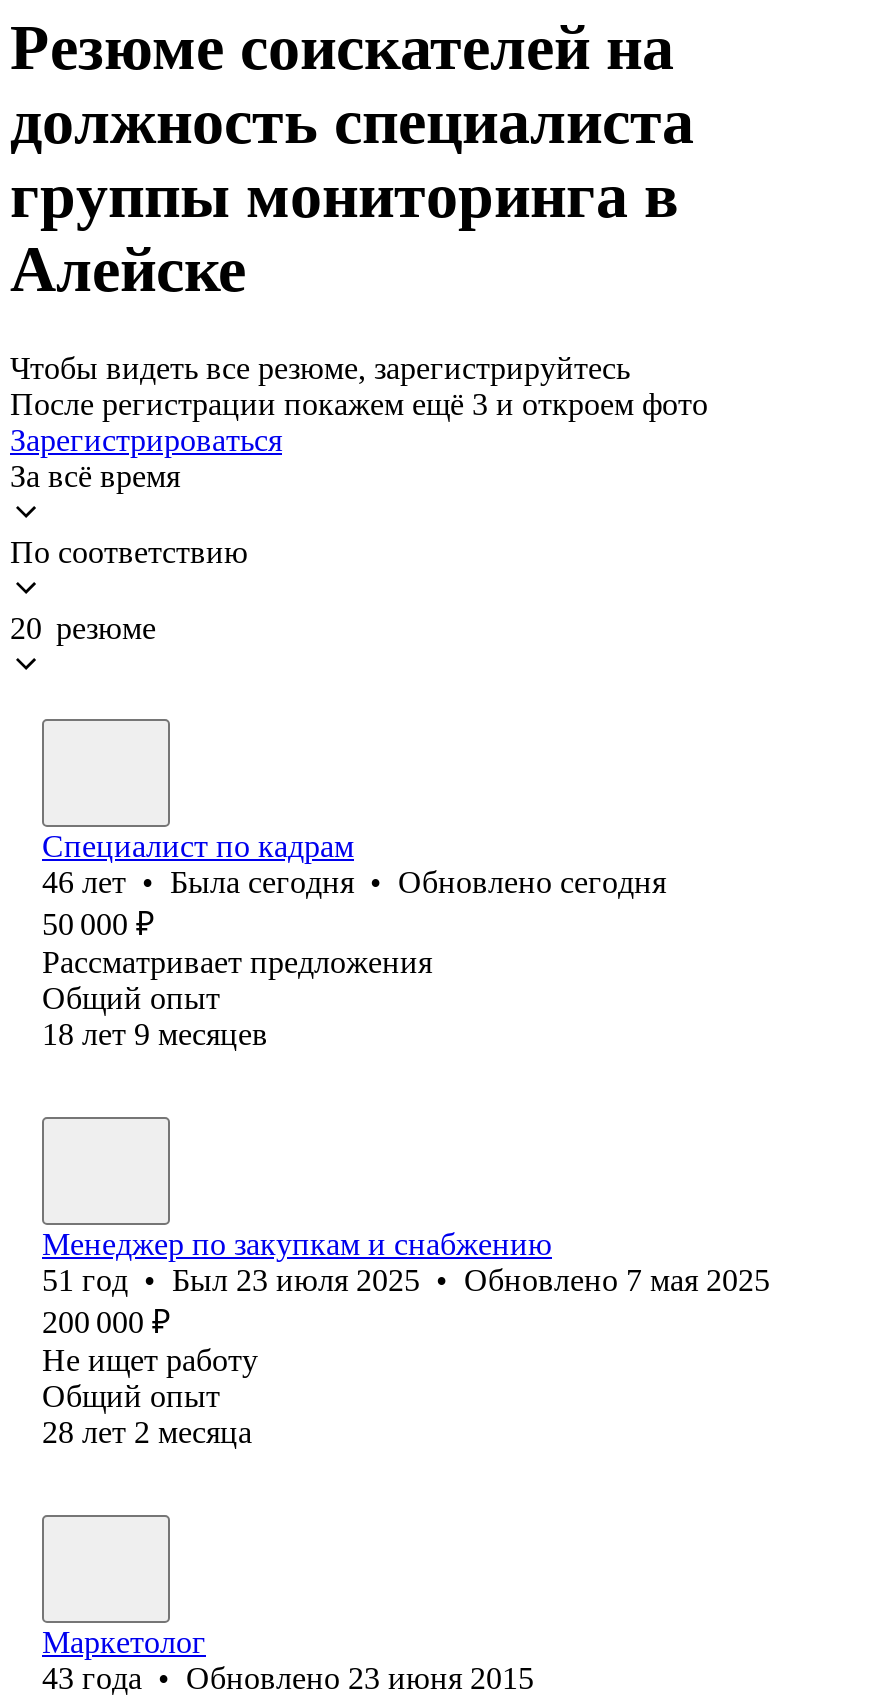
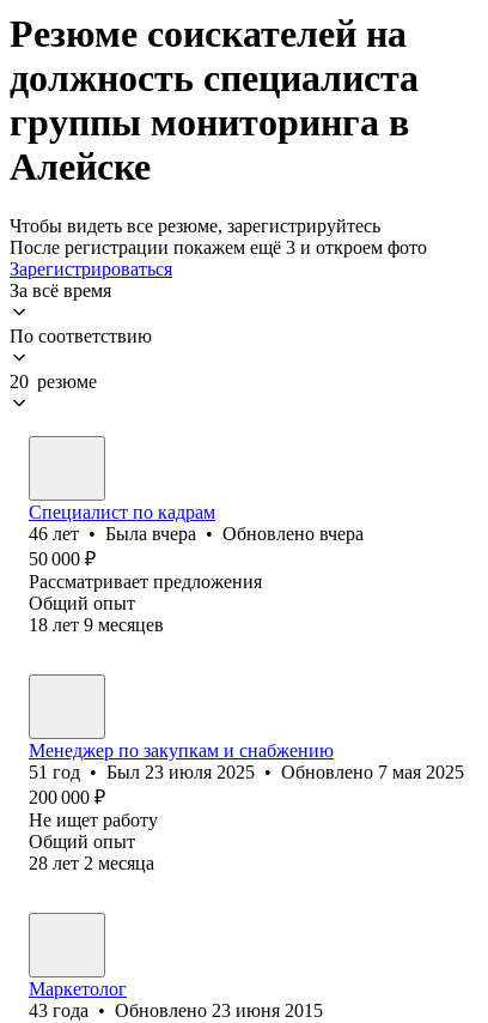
[42,865,666,899] 46 лет • Была сегодня • Обновлено сегодня -> [29,523,364,544] 46 лет • Была вчера • Обновлено вчера

